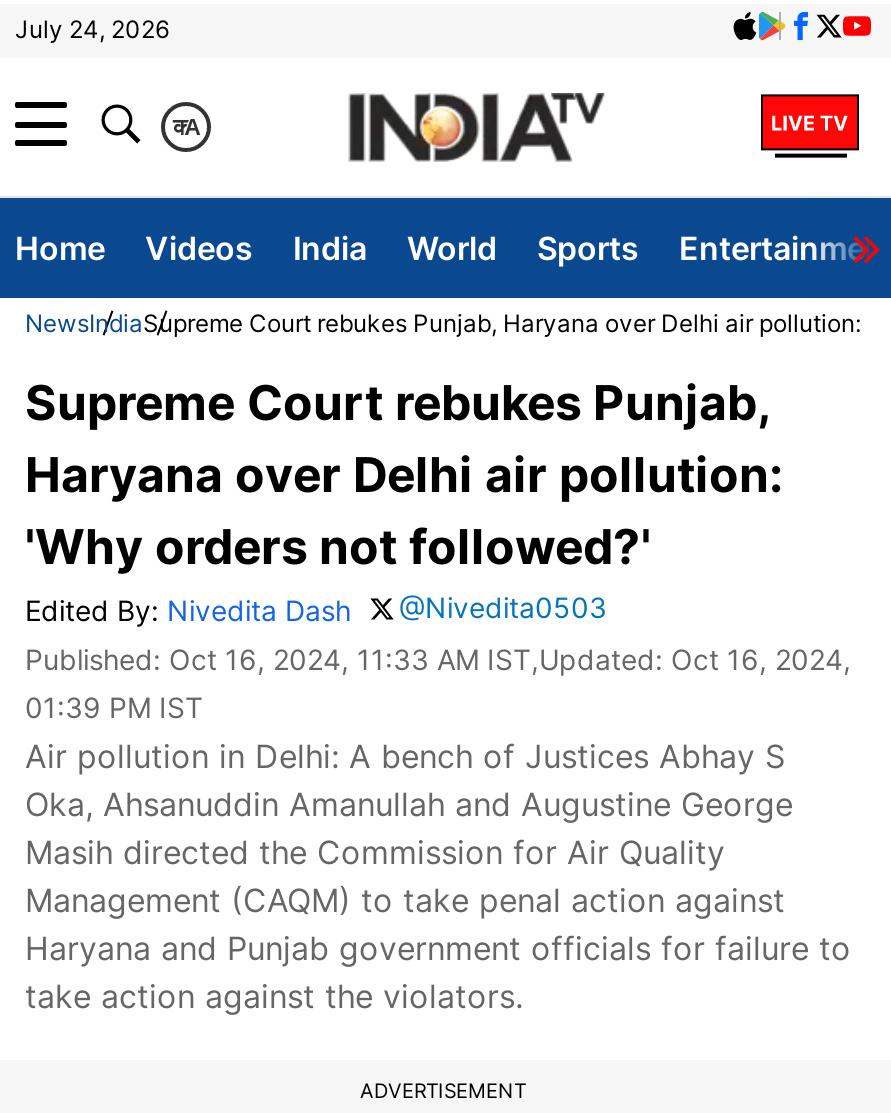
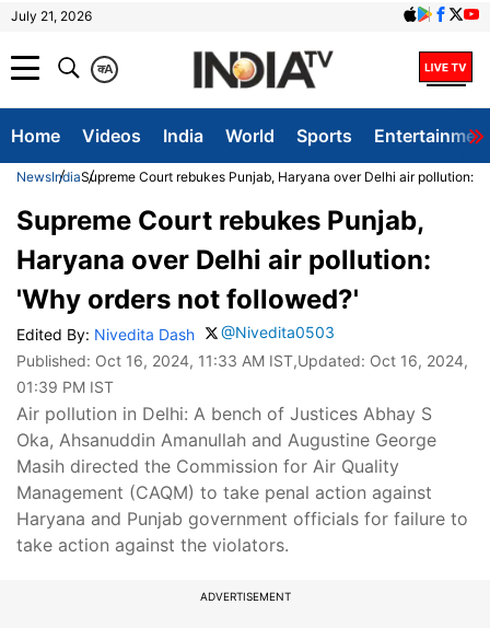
[15,14,169,44] July 24, 2026 -> [11,8,92,24] July 21, 2026

